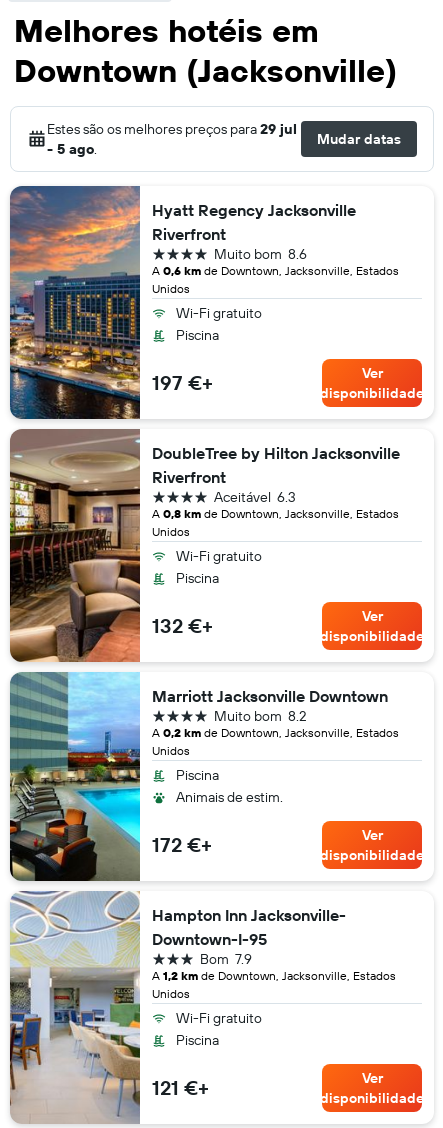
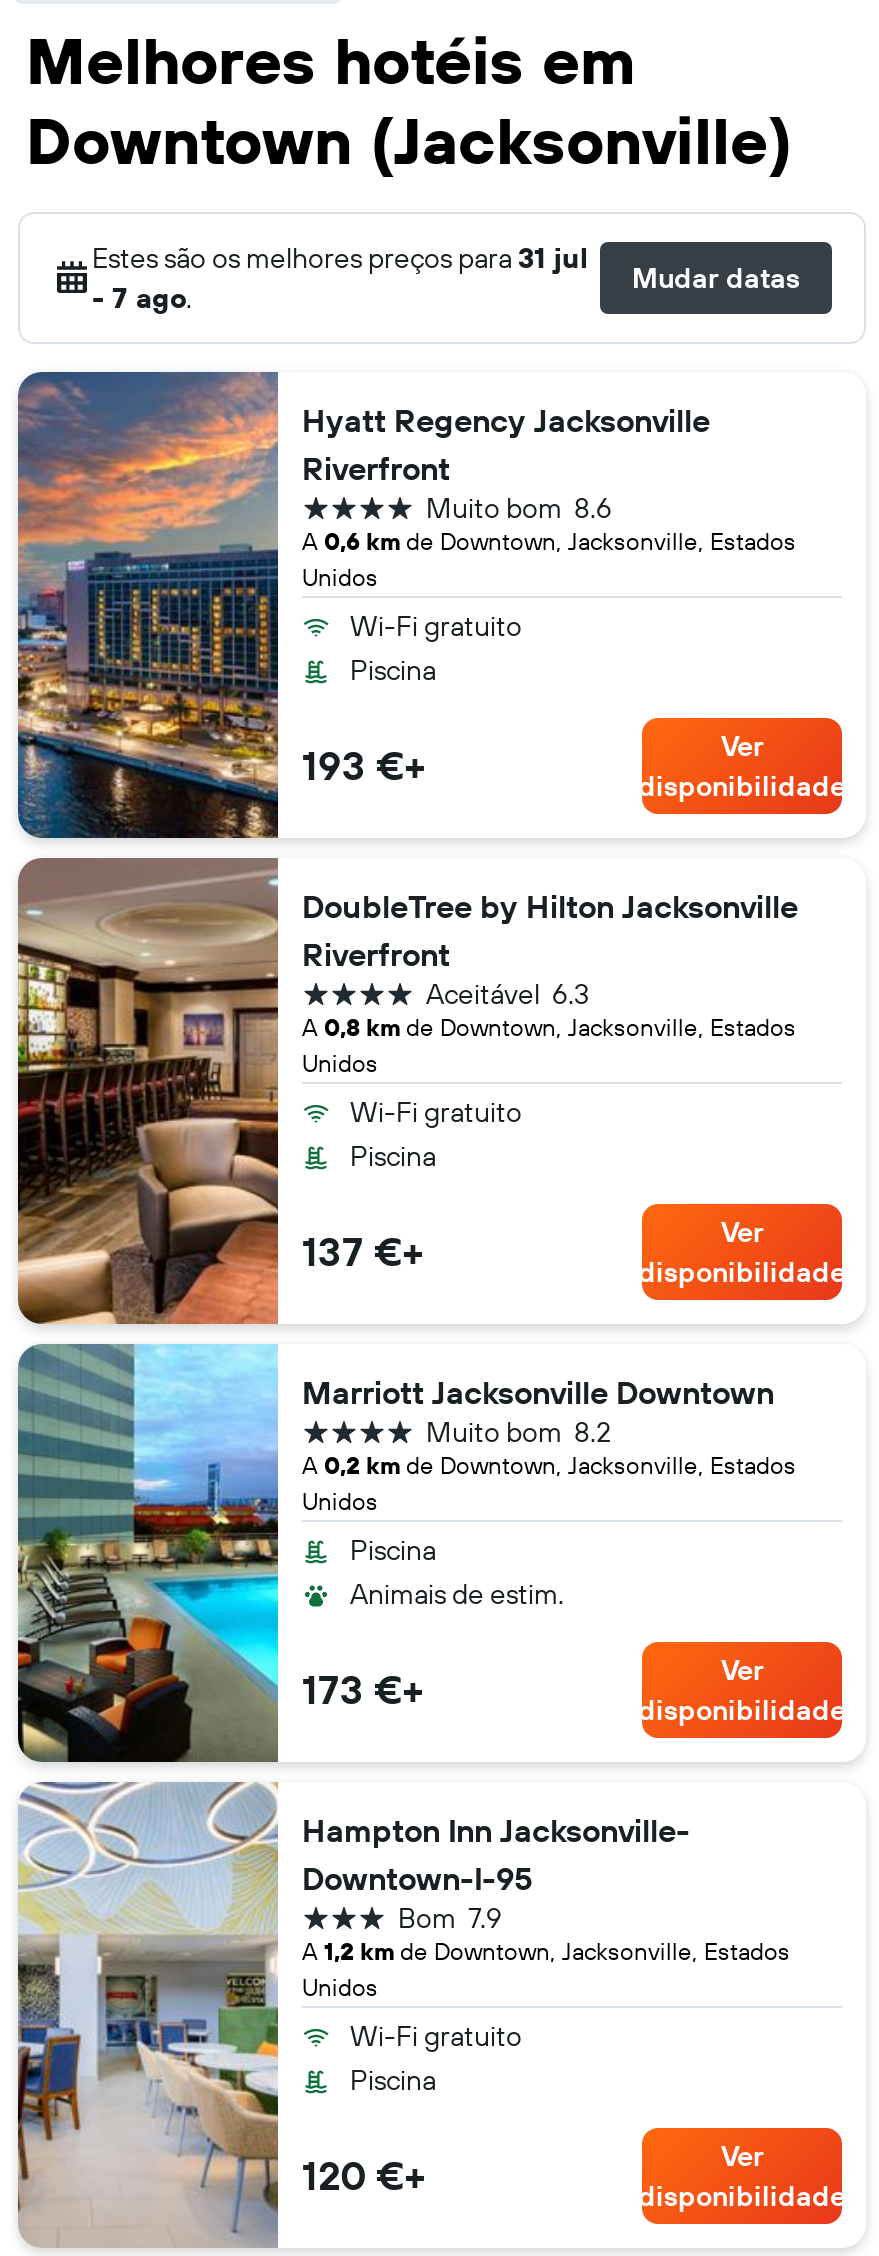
[47,120,297,138] Estes são os melhores preços para 29 jul -> [92,240,588,276] Estes são os melhores preços para 31 jul
[47,140,97,158] - 5 ago. -> [92,280,192,316] - 7 ago.
[152,370,213,395] 197 €+ -> [302,740,426,790] 193 €+
[152,613,213,638] 132 €+ -> [302,1226,424,1276] 137 €+
[152,832,212,857] 172 €+ -> [302,1664,424,1714] 173 €+
[152,1075,209,1100] 121 €+ -> [302,2150,426,2200] 120 €+

